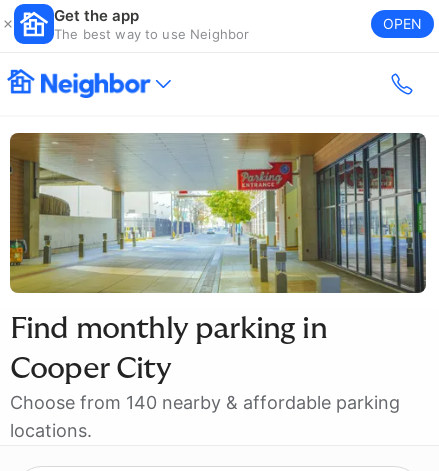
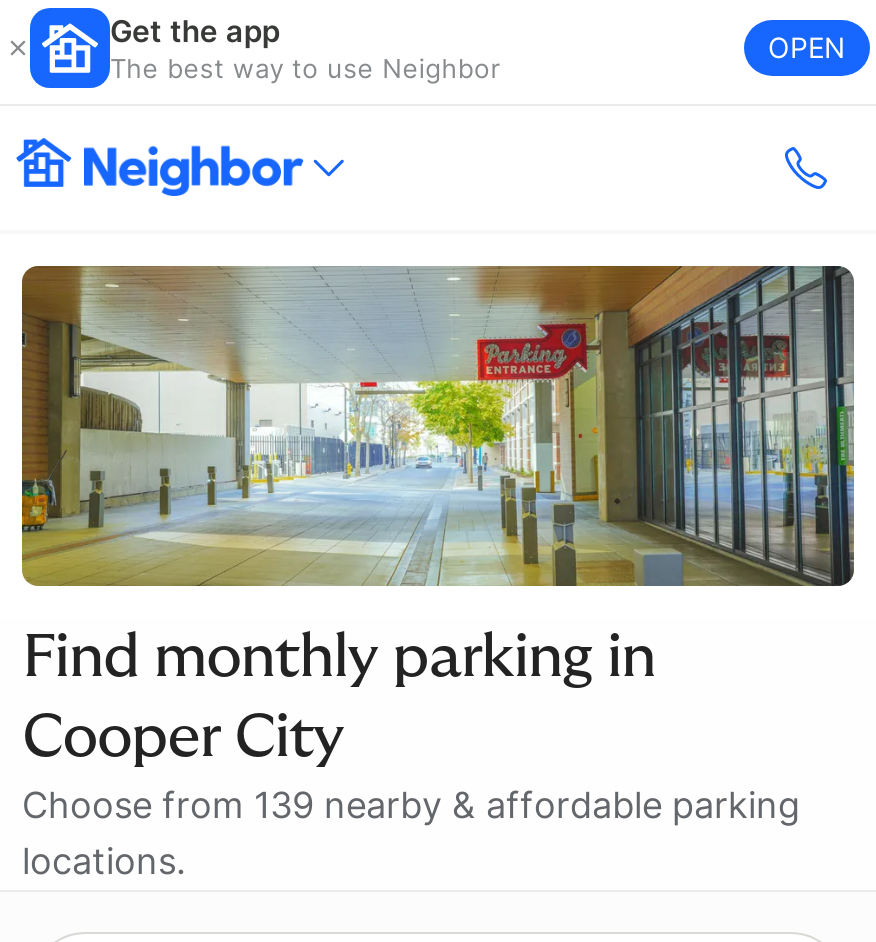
[10,392,400,413] Choose from 140 nearby & affordable parking -> [22,784,800,826] Choose from 139 nearby & affordable parking

